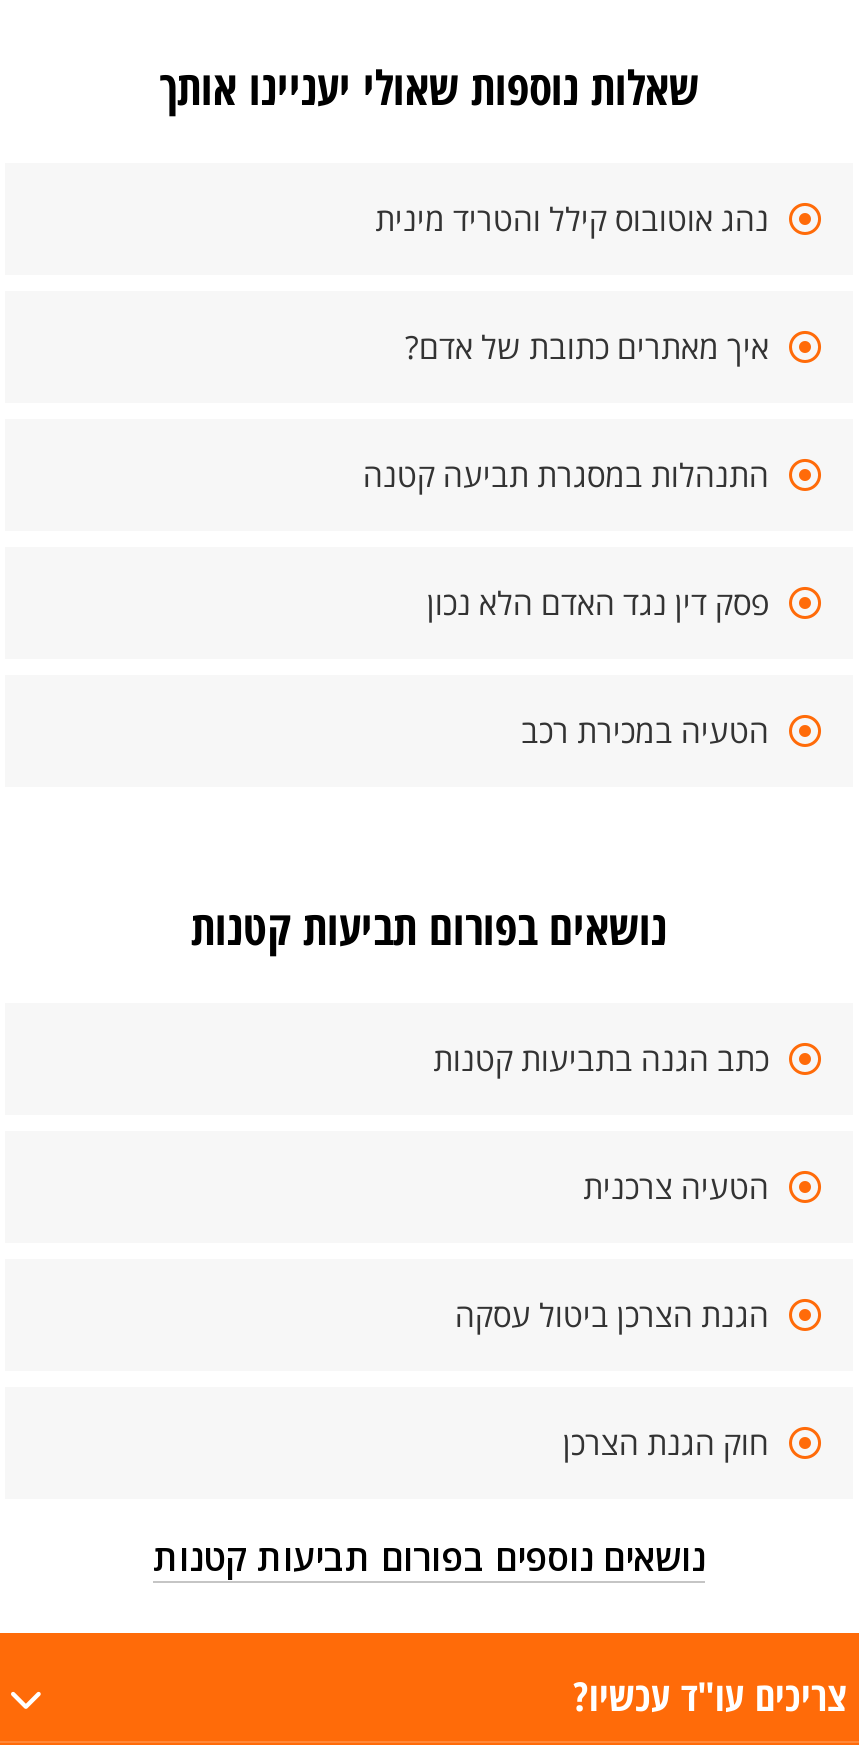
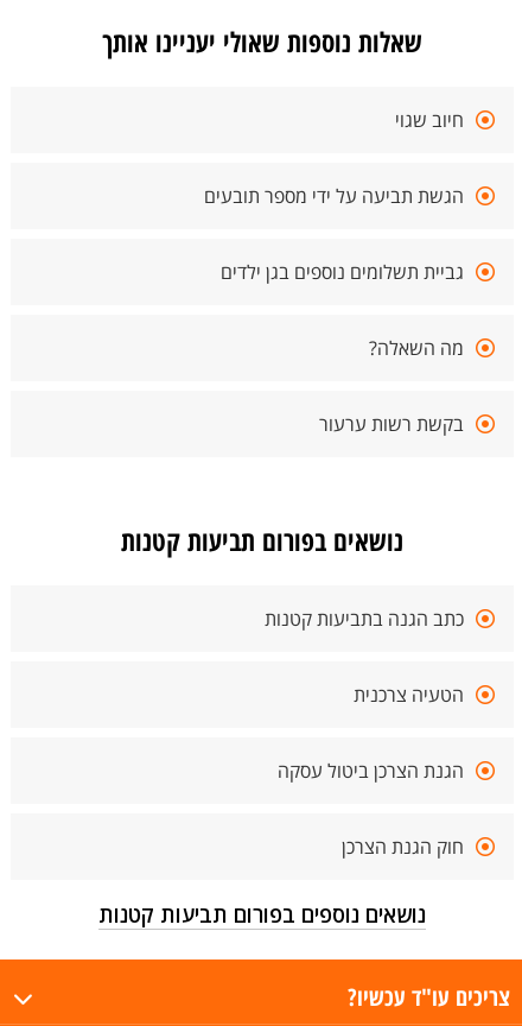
[375,197,769,241] נהג אוטובוס קילל והטריד מינית -> [395,107,464,133] חיוב שגוי
[405,325,769,369] איך מאתרים כתובת של אדם? -> [204,183,464,209] הגשת תביעה על ידי מספר תובעים
[363,453,769,497] התנהלות במסגרת תביעה קטנה -> [221,259,464,285] גביית תשלומים נוספים בגן ילדים
[427,581,769,625] פסק דין נגד האדם הלא נכון -> [369,335,464,361] מה השאלה?
[521,709,769,753] הטעיה במכירת רכב -> [319,411,464,437] בקשת רשות ערעור

